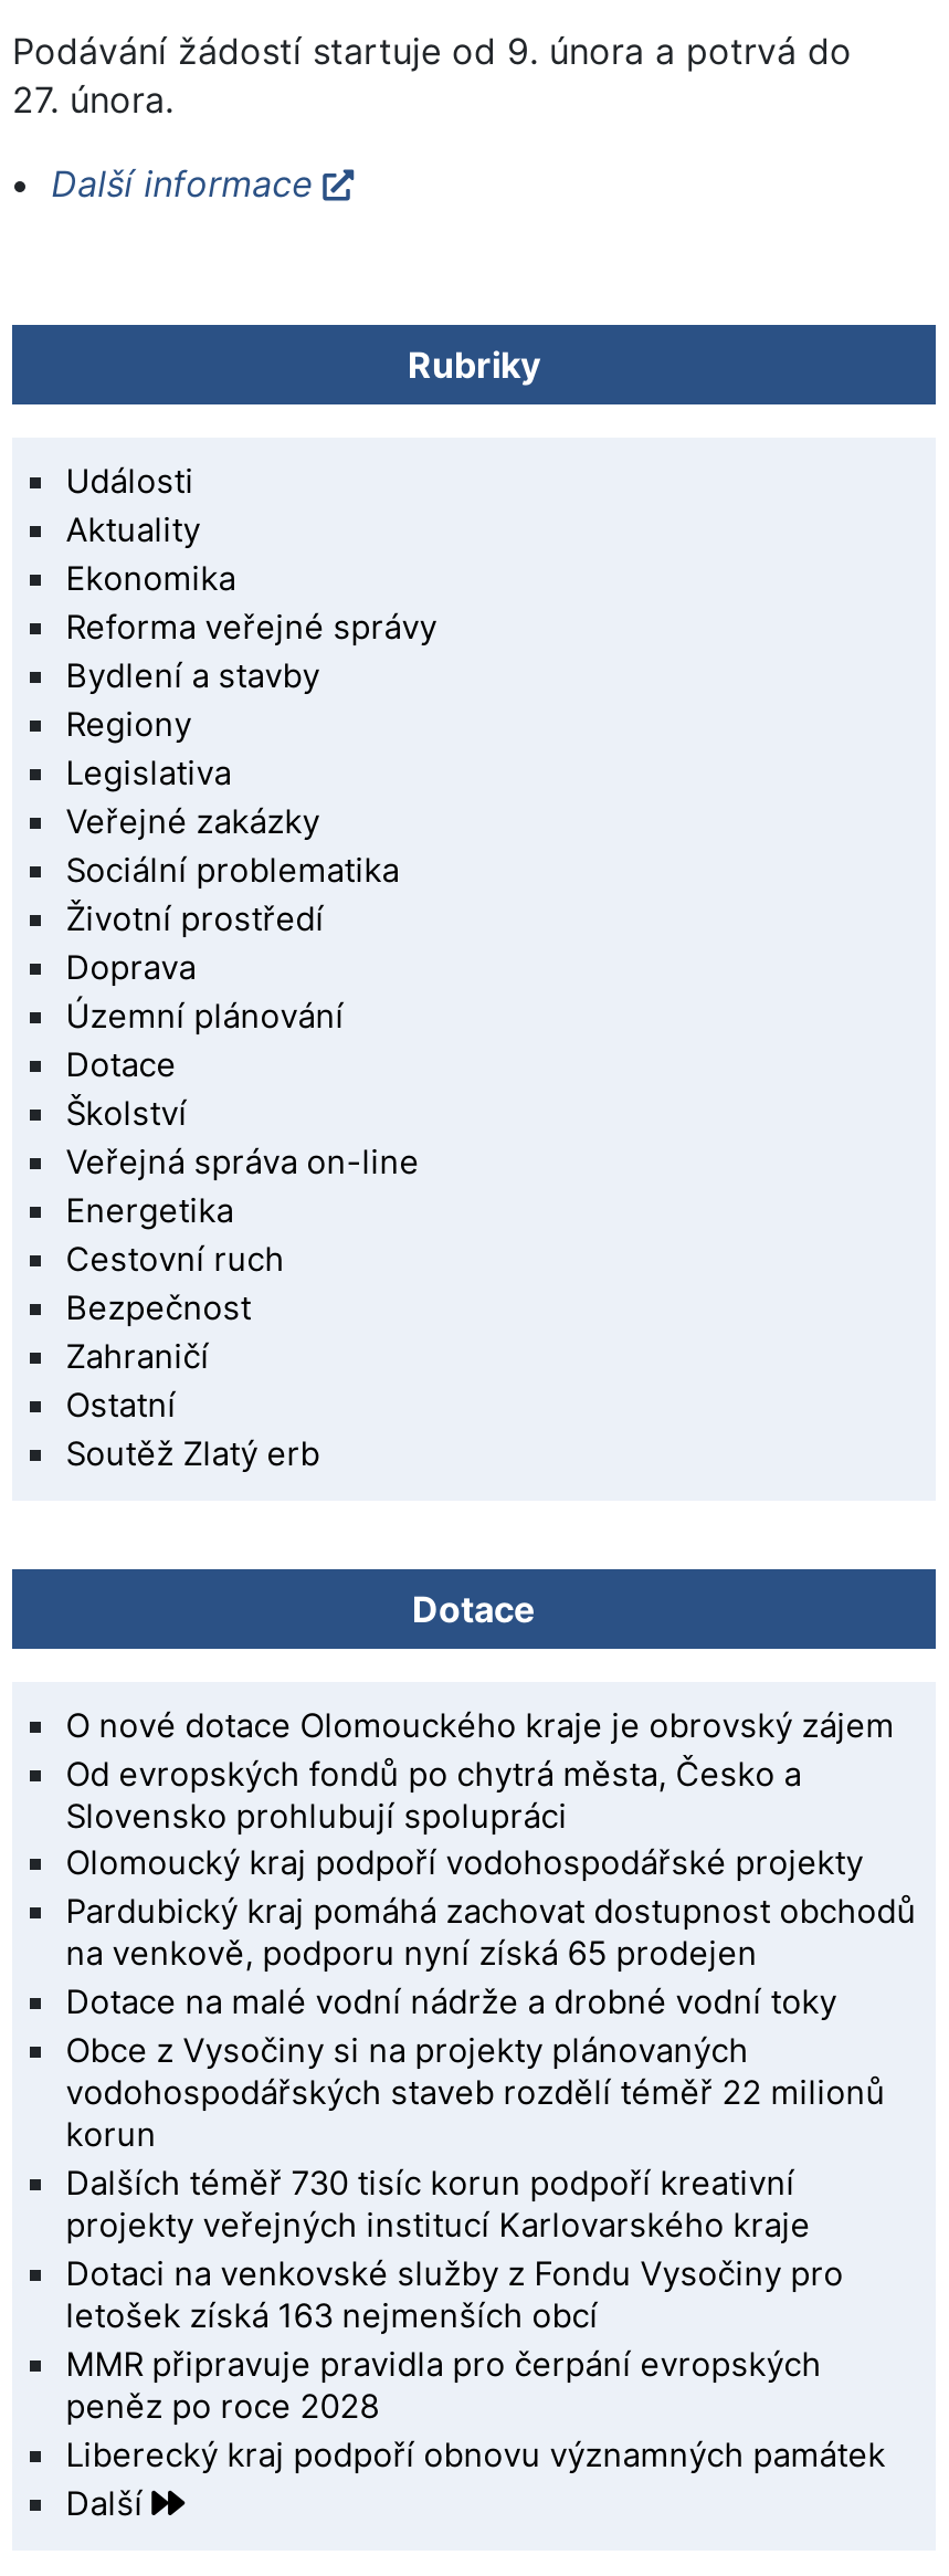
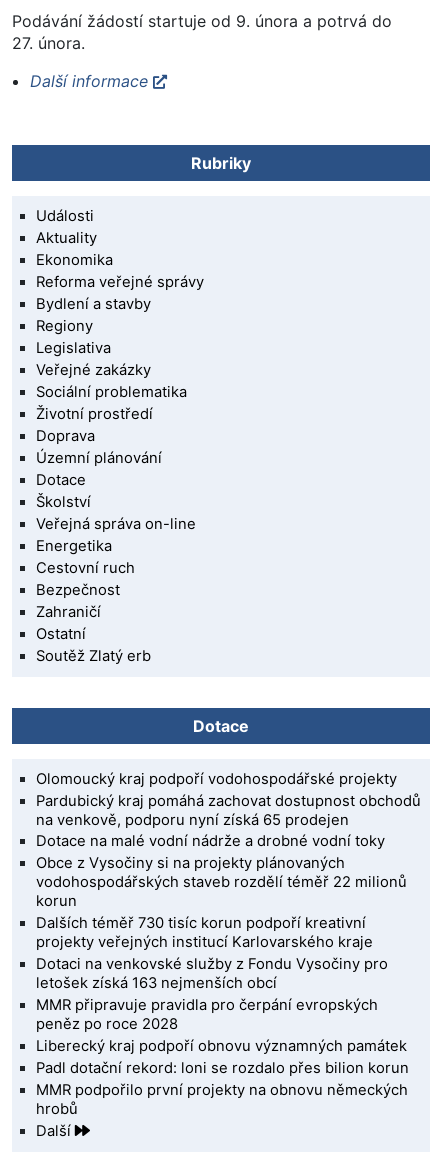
[66,1705,894,1836] O nové dotace Olomouckého kraje je obrovský zájem | Od evropských fondů po chytrá města, Česko a | Slovensko prohlubují spolupráci -> none
moved [66,1844,916,2476] -> [36,769,421,1055]: Olomoucký kraj podpoří vodohospodářské projekty | Pardubický kraj pomáhá zachovat dostupnost obchodů | na venkově, podporu nyní získá 65 prodejen | ... | peněz po roce 2028 | Liberecký kraj podpoří obnovu významných památek
none -> [36,1059,409,1118] Padl dotační rekord: loni se rozdalo přes bilion korun | MMR podpořilo první projekty na obnovu německých | hrobů

